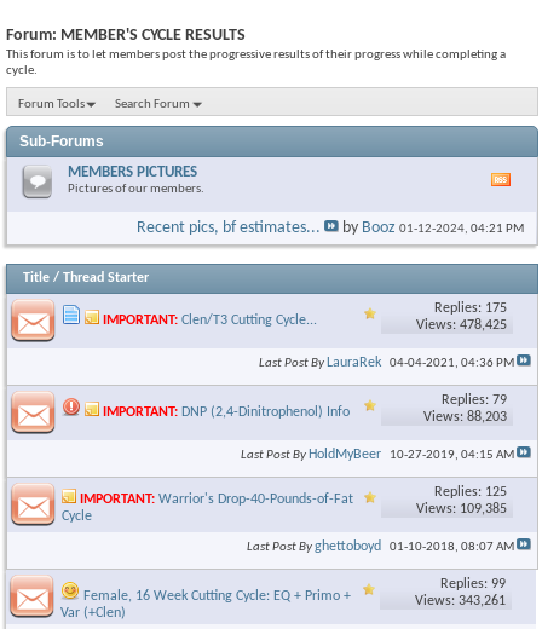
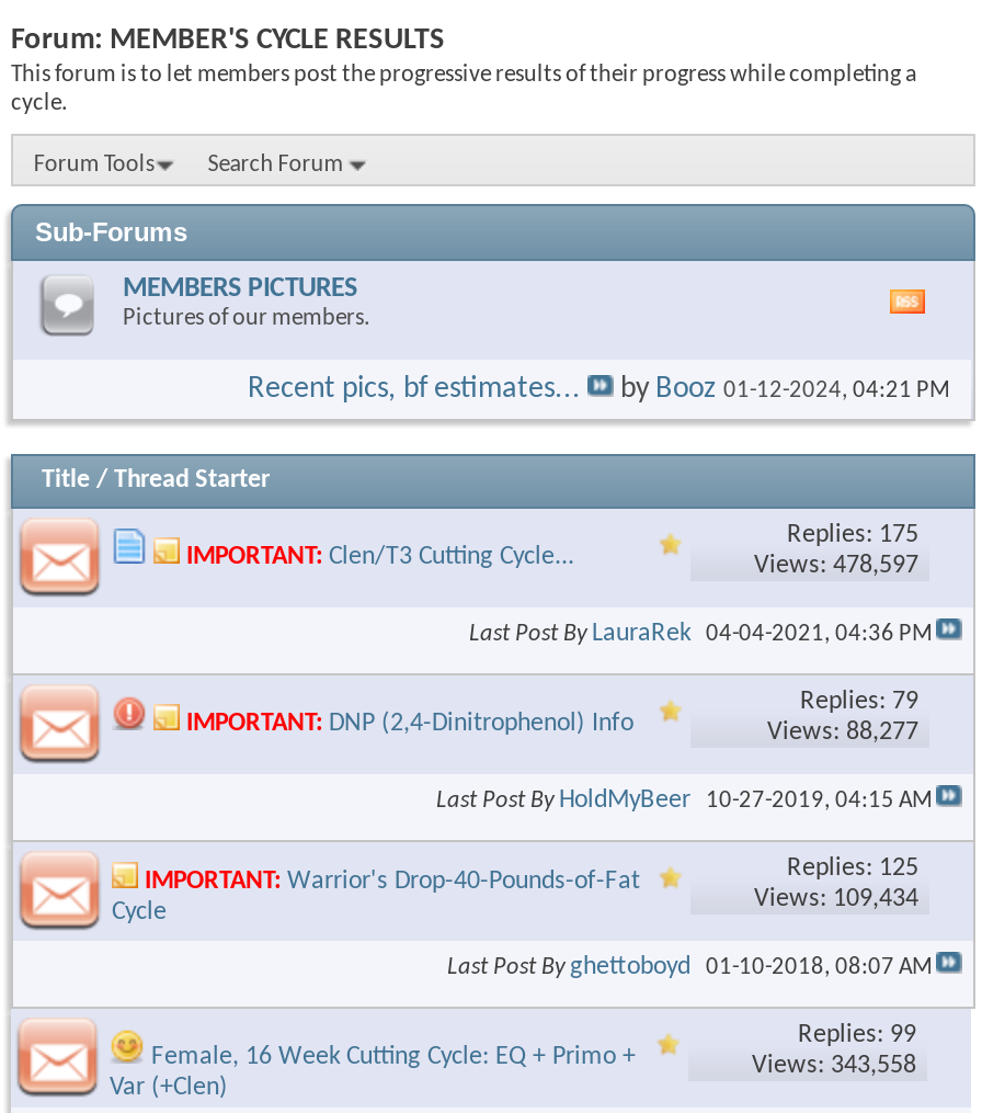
[416,318,507,333] Views: 478,425 -> [754,553,918,579] Views: 478,597
[423,410,507,425] Views: 88,203 -> [767,719,918,746] Views: 88,277
[416,502,507,517] Views: 109,385 -> [754,886,918,912] Views: 109,434
[415,594,506,608] Views: 343,261 -> [752,1053,916,1079] Views: 343,558

